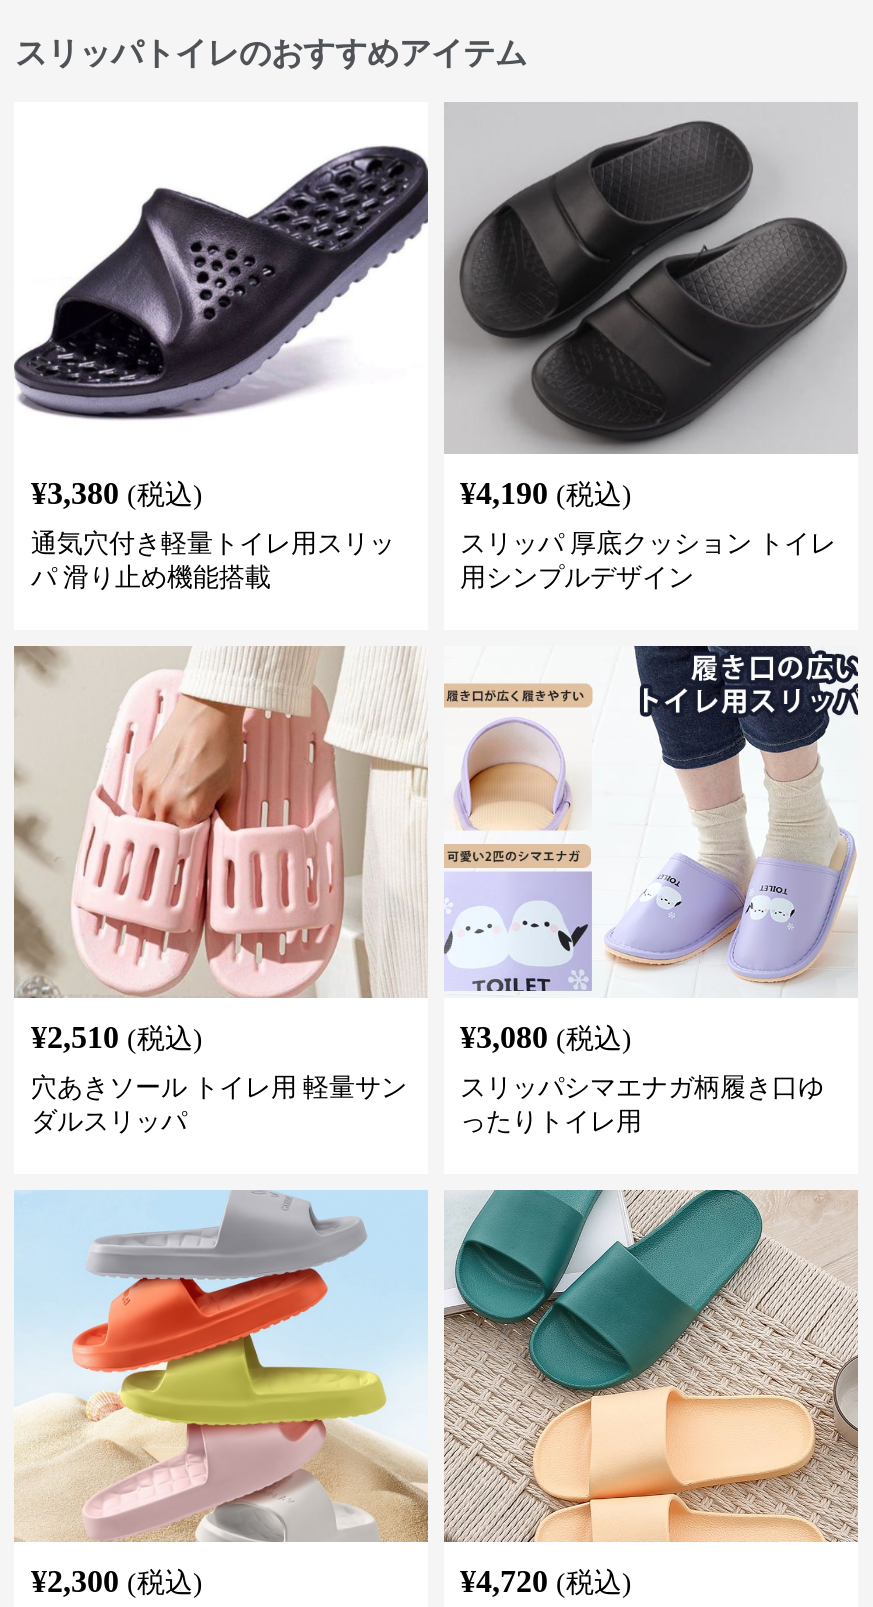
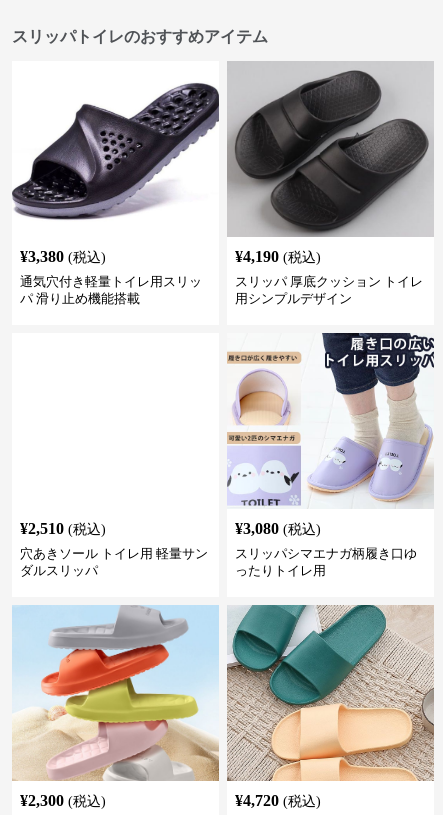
[12,644,428,1000] [image] -> none

